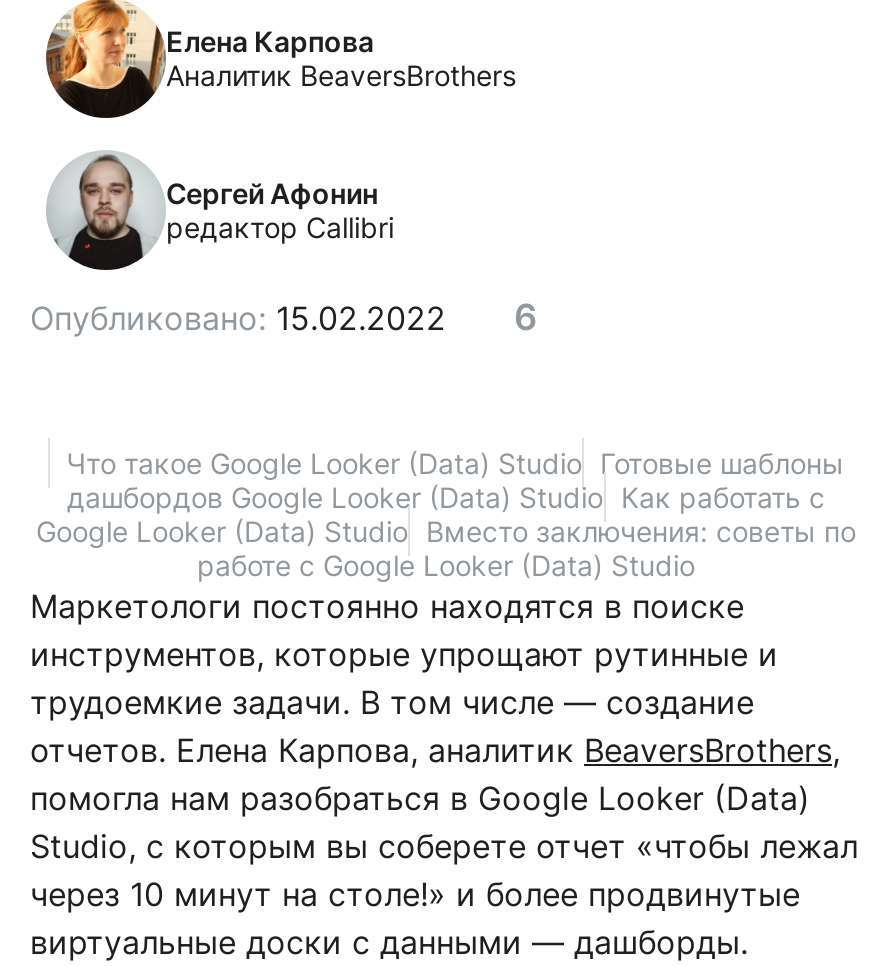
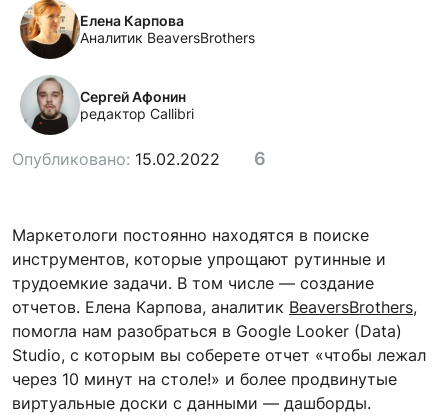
[36,446,856,582] Что такое Google Looker (Data) Studio Готовые шаблоны | дашбордов Google Looker (Data) Studio Как работать с | Google Looker (Data) Studio Вместо заключения: советы по | работе с Google Looker (Data) Studio -> none

